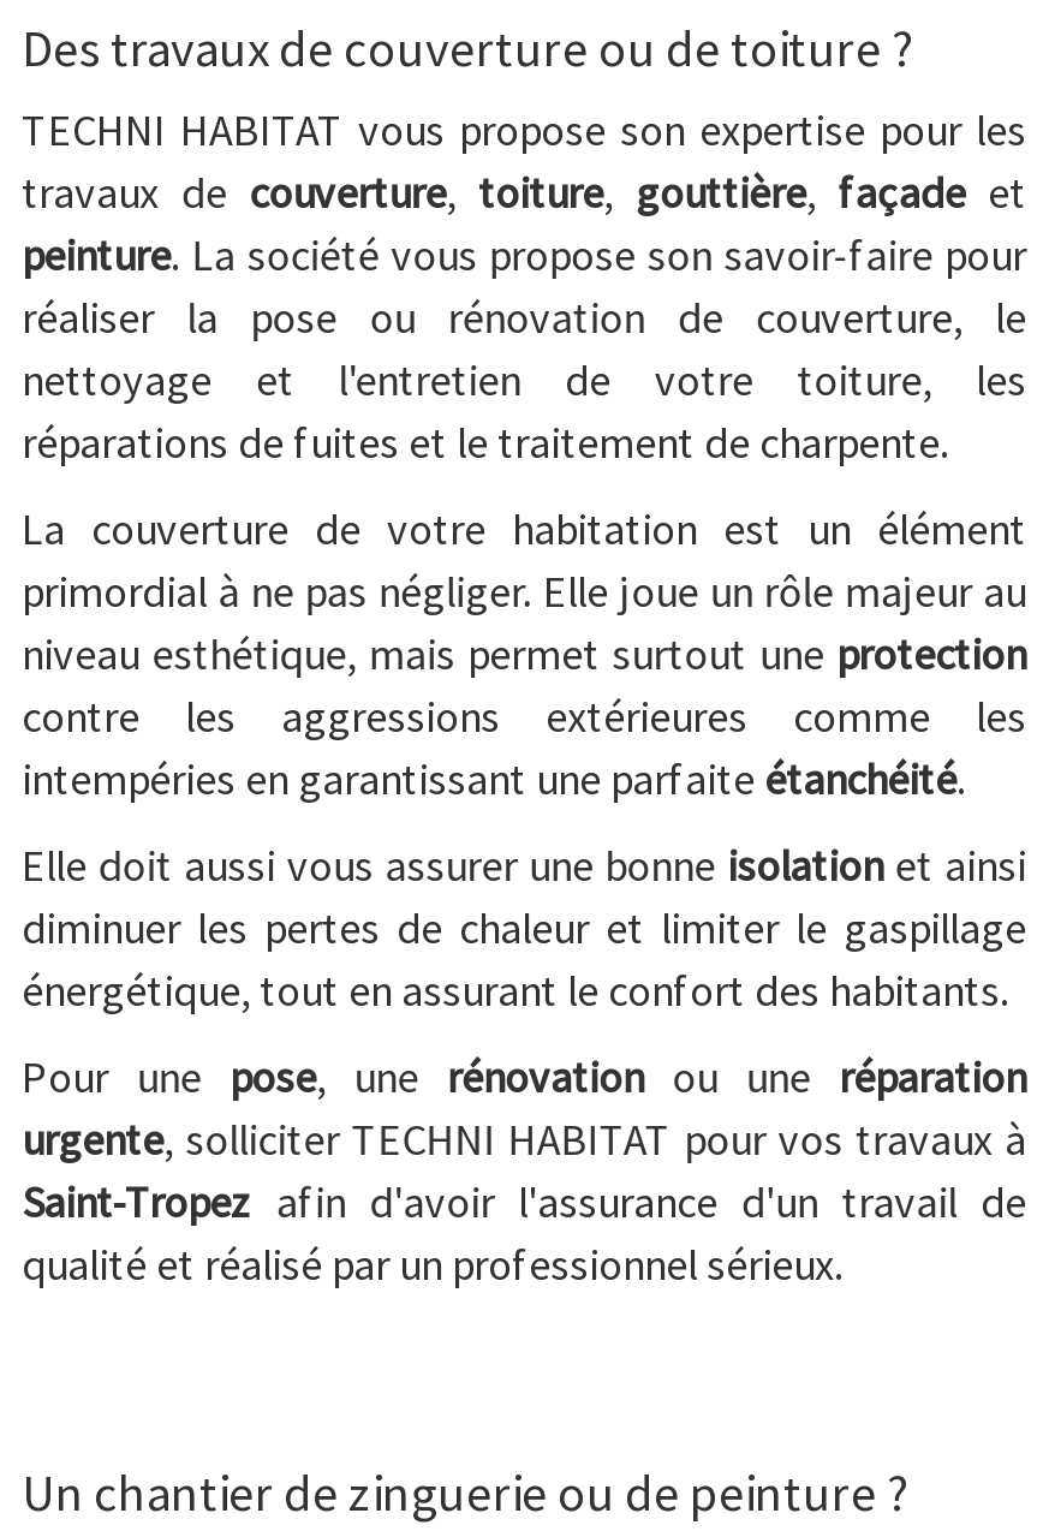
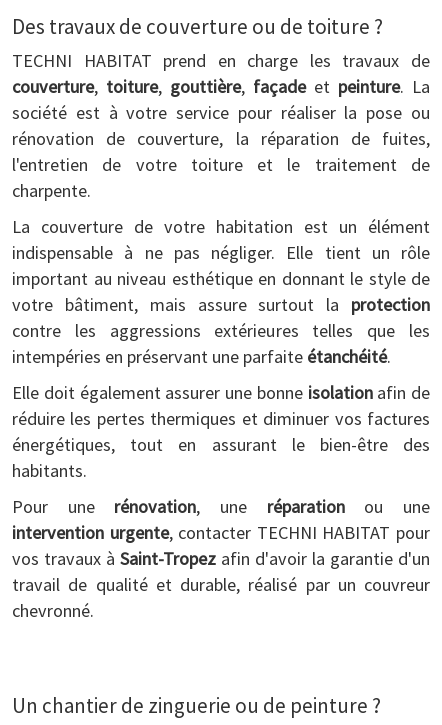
[22,103,1026,470] TECHNI HABITAT vous propose son expertise pour les | travaux de couverture, toiture, gouttière, façade et | peinture. La société vous propose son savoir-faire pour | réaliser la pose ou rénovation de couverture, le | nettoyage et l'entretien de votre toiture, les | réparations de fuites et le traitement de charpente. -> [12,49,430,202] TECHNI HABITAT prend en charge les travaux de | couverture, toiture, gouttière, façade et peinture. La | société est à votre service pour réaliser la pose ou | rénovation de couverture, la réparation de fuites, | l'entretien de votre toiture et le traitement de | charpente.
[22,564,1026,807] primordial à ne pas négliger. Elle joue un rôle majeur au | niveau esthétique, mais permet surtout une protection | contre les aggressions extérieures comme les | intempéries en garantissant une parfaite étanchéité. -> [12,241,430,368] indispensable à ne pas négliger. Elle tient un rôle | important au niveau esthétique en donnant le style de | votre bâtiment, mais assure surtout la protection | contre les aggressions extérieures telles que les | intempéries en préservant une parfaite étanchéité.
[22,838,1026,1018] Elle doit aussi vous assurer une bonne isolation et ainsi | diminuer les pertes de chaleur et limiter le gaspillage | énergétique, tout en assurant le confort des habitants. -> [12,381,430,482] Elle doit également assurer une bonne isolation afin de | réduire les pertes thermiques et diminuer vos factures | énergétiques, tout en assurant le bien-être des | habitants.
[22,1050,1026,1292] Pour une pose, une rénovation ou une réparation | urgente, solliciter TECHNI HABITAT pour vos travaux à | Saint-Tropez afin d'avoir l'assurance d'un travail de | qualité et réalisé par un professionnel sérieux. -> [12,495,430,622] Pour une rénovation, une réparation ou une | intervention urgente, contacter TECHNI HABITAT pour | vos travaux à Saint-Tropez afin d'avoir la garantie d'un | travail de qualité et durable, réalisé par un couvreur | chevronné.

